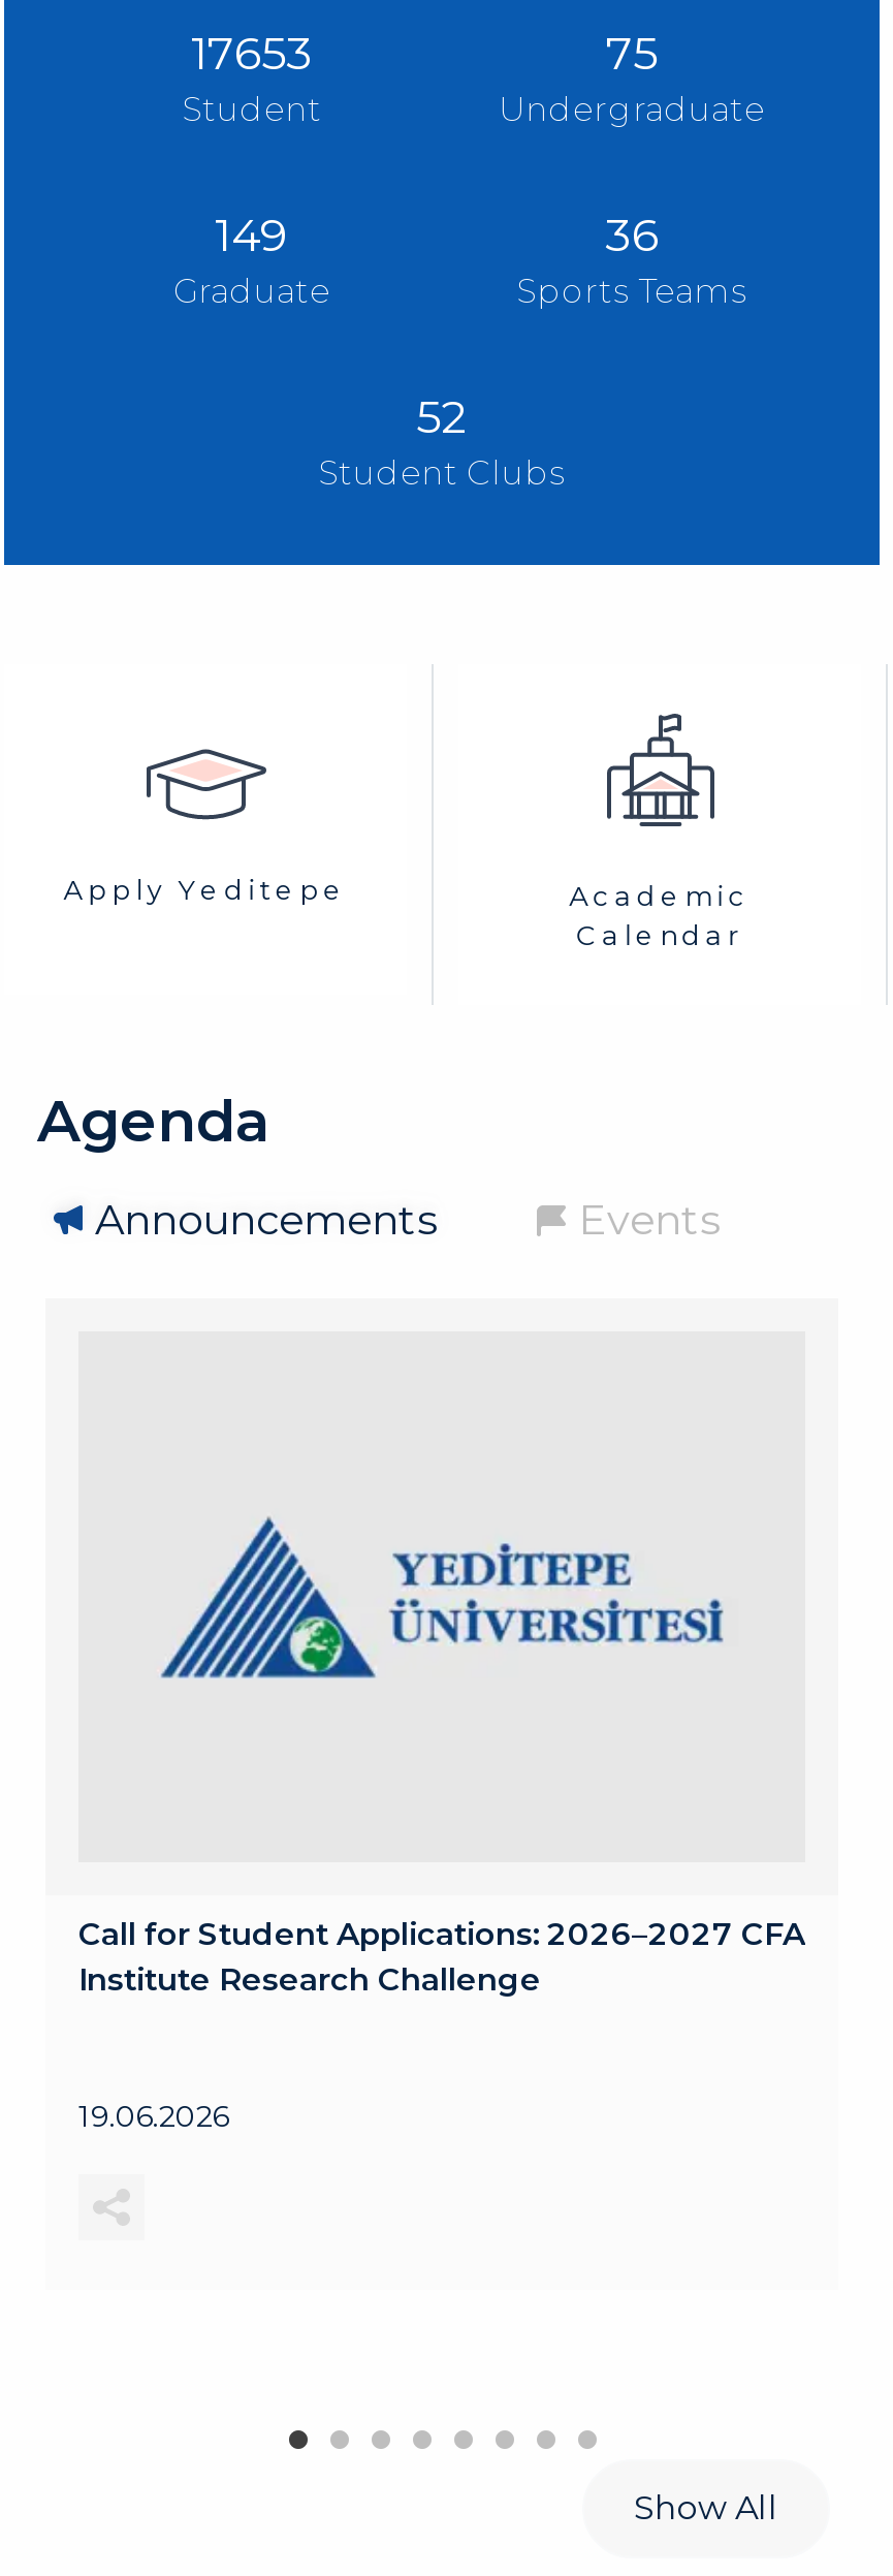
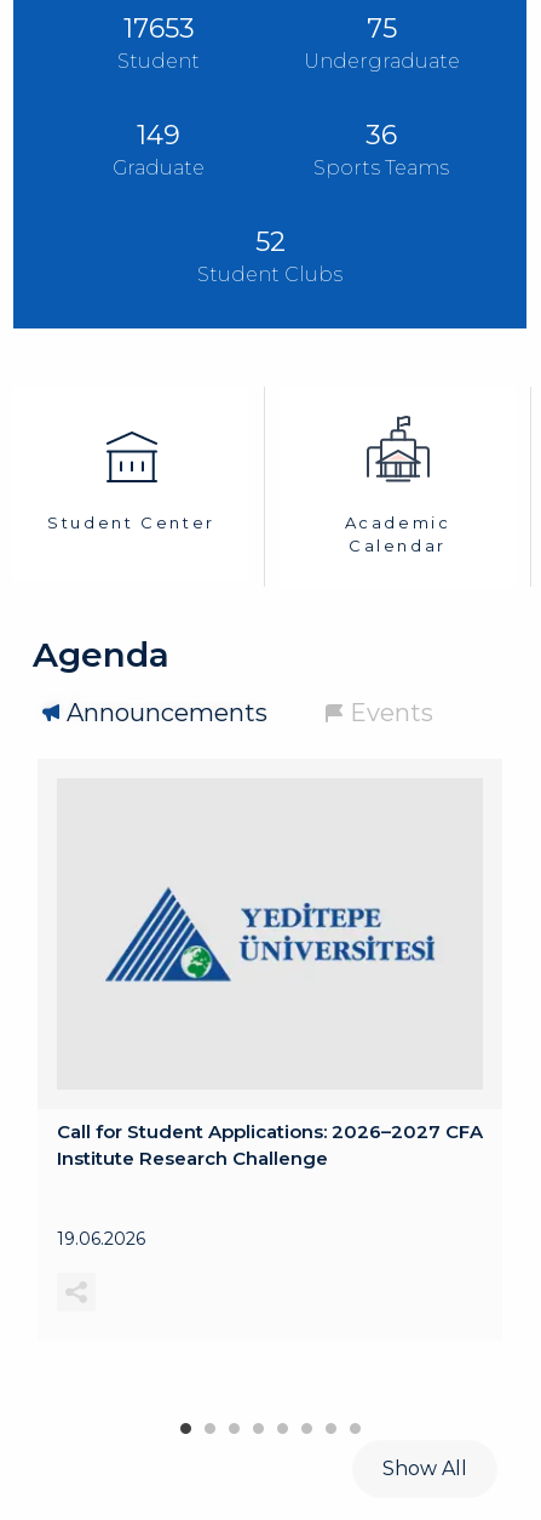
[64,741,347,906] [image] | Apply Yeditepe -> [48,430,215,533] [image] | Student Center

